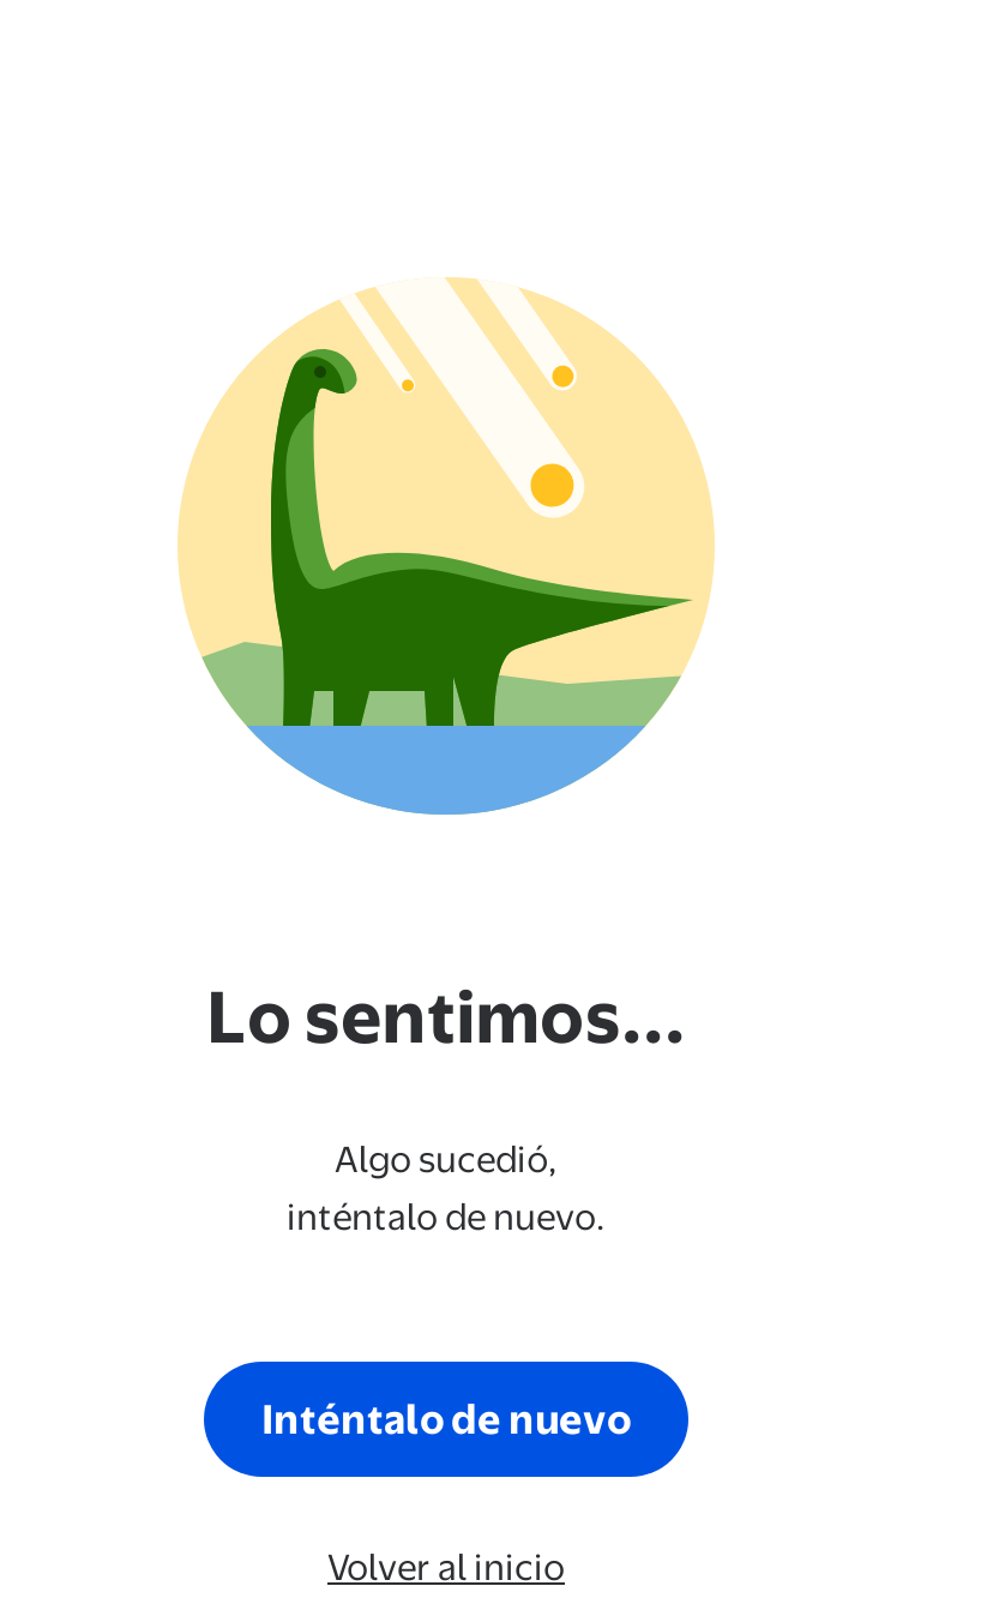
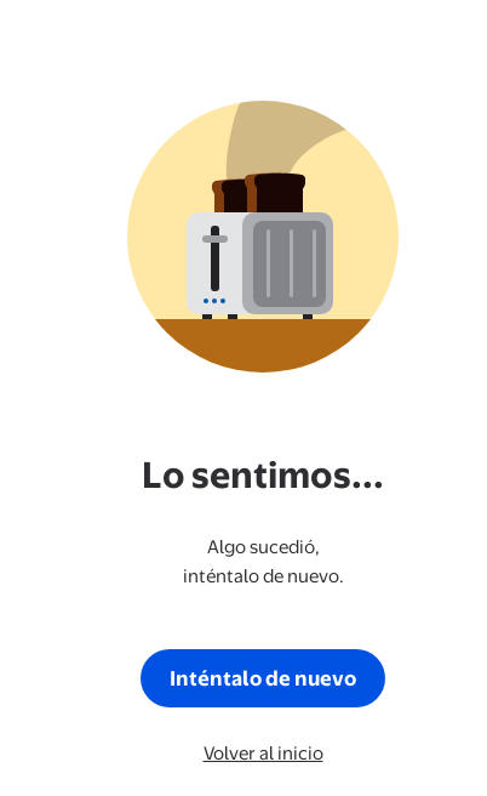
[201,280,691,817] [image] -> [141,101,383,374] [image]

